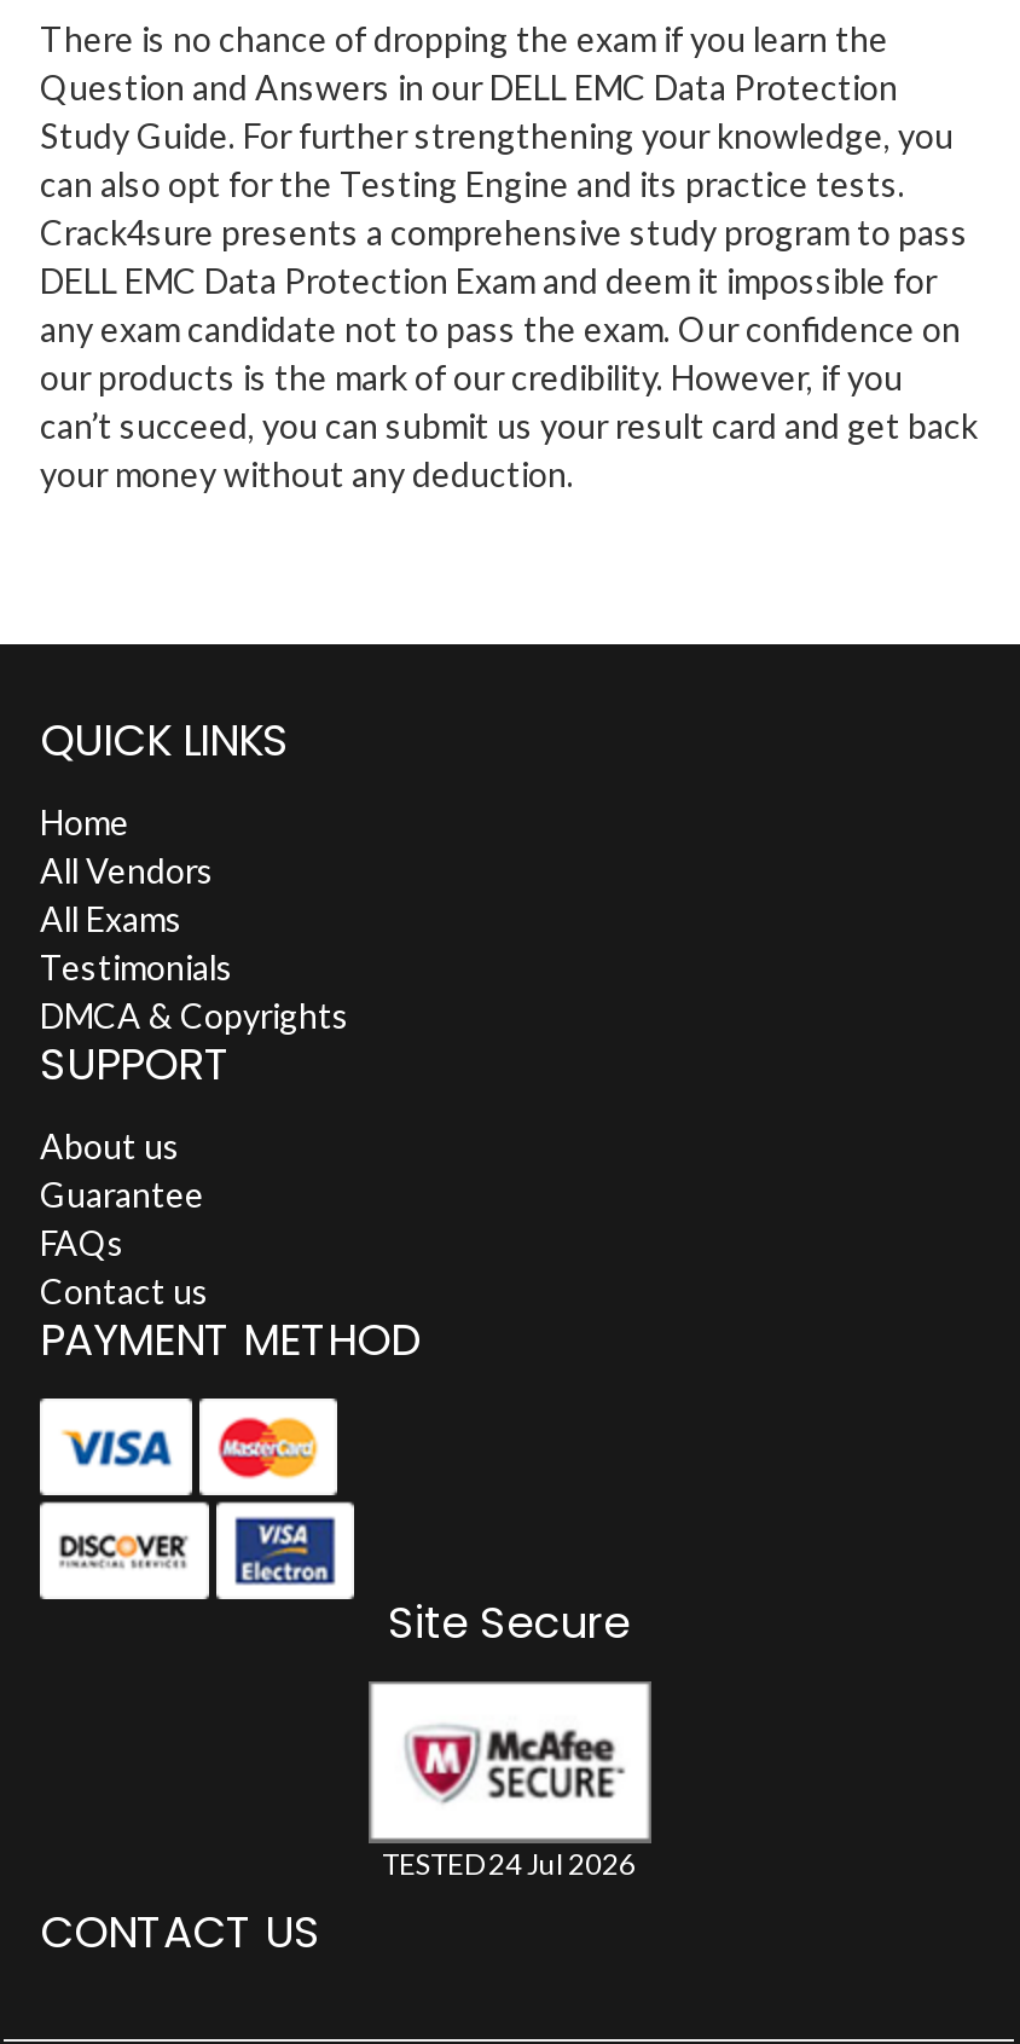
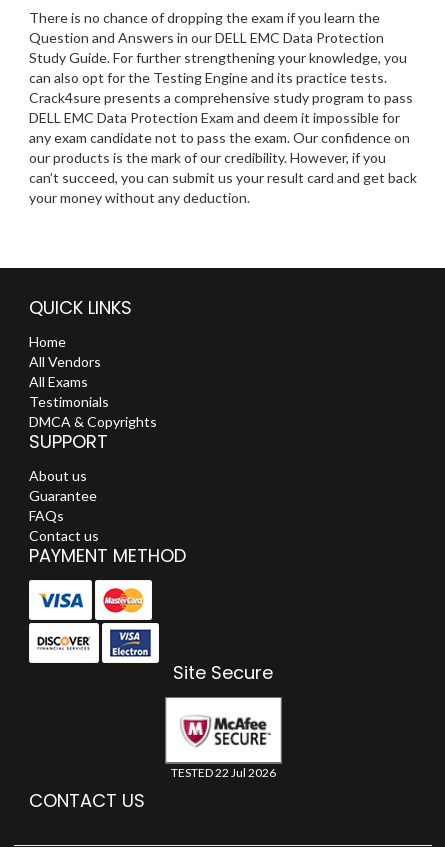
[382,1845,636,1881] TESTED 24 Jul 2026 -> [170,765,275,780] TESTED 22 Jul 2026

